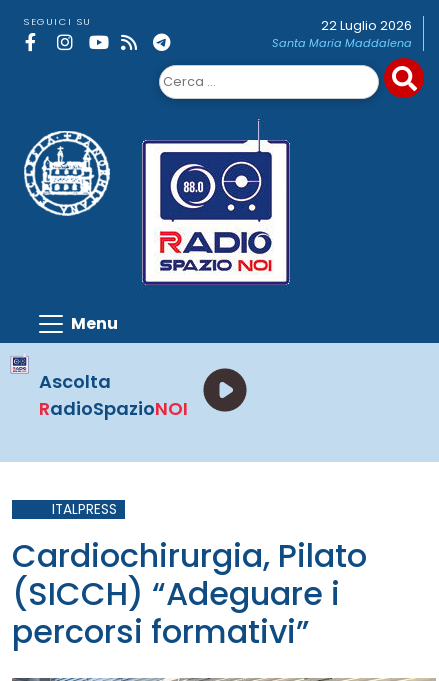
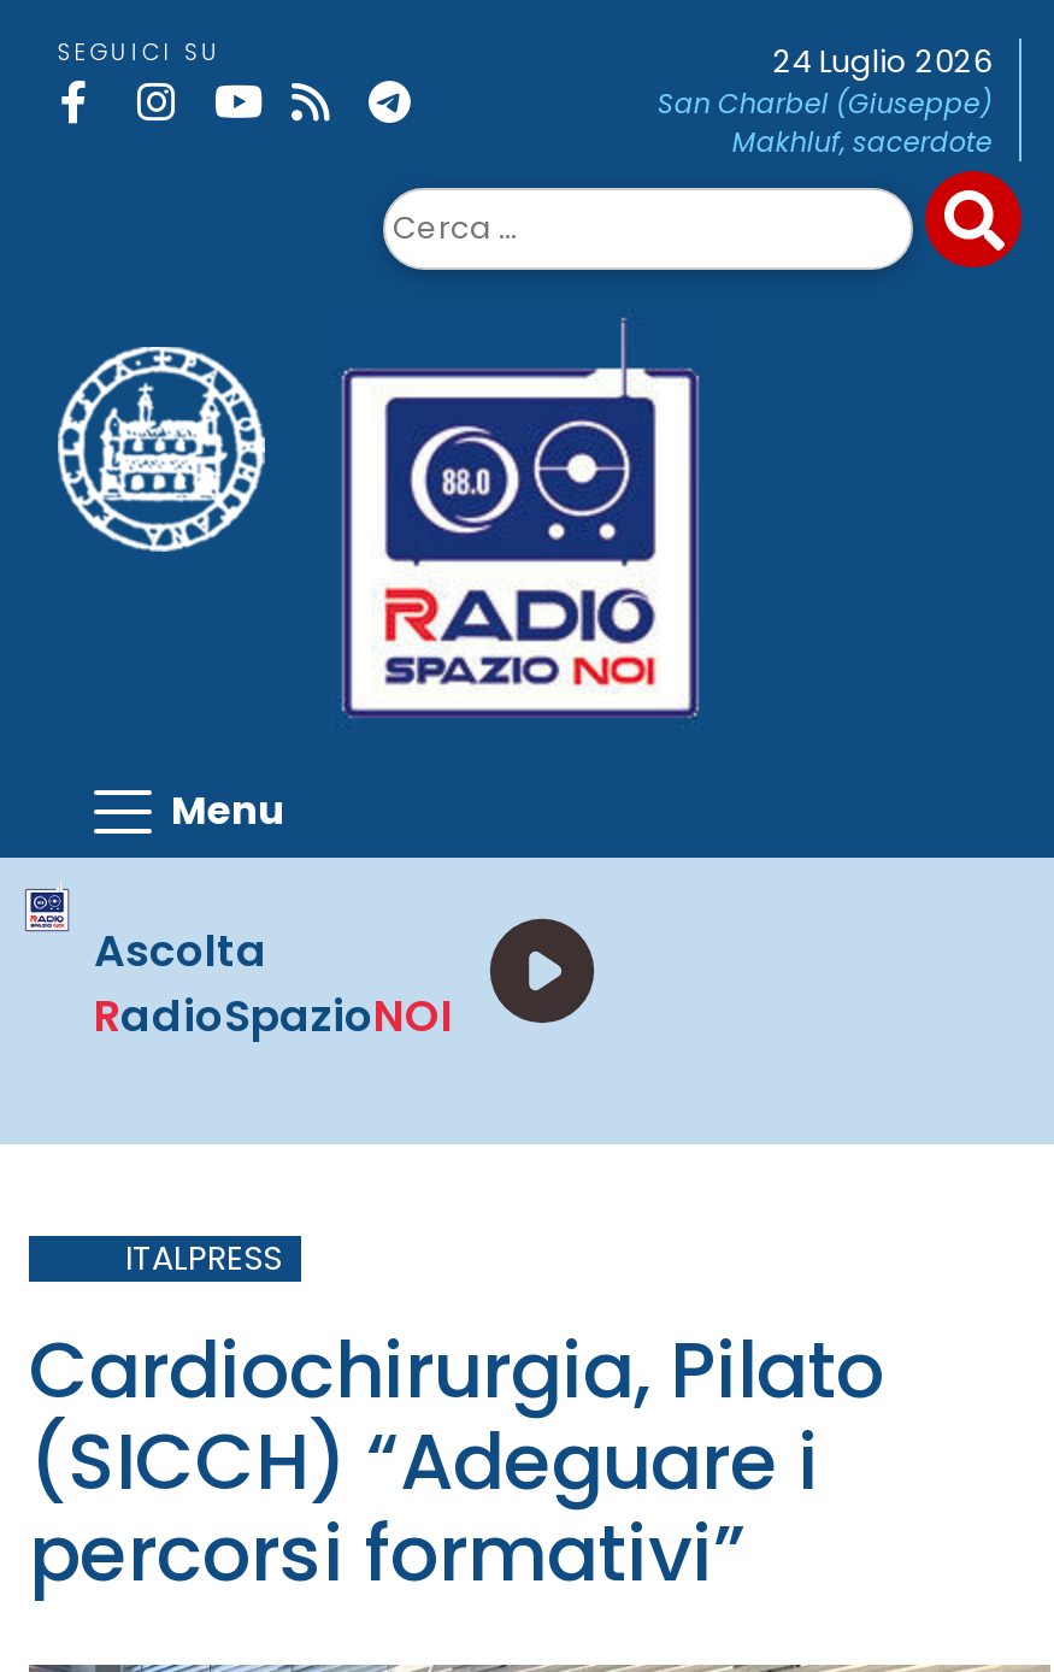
[272,17,412,51] 22 Luglio 2026 | Santa Maria Maddalena -> [657,41,992,161] 24 Luglio 2026 | San Charbel (Giuseppe) | Makhluf, sacerdote

